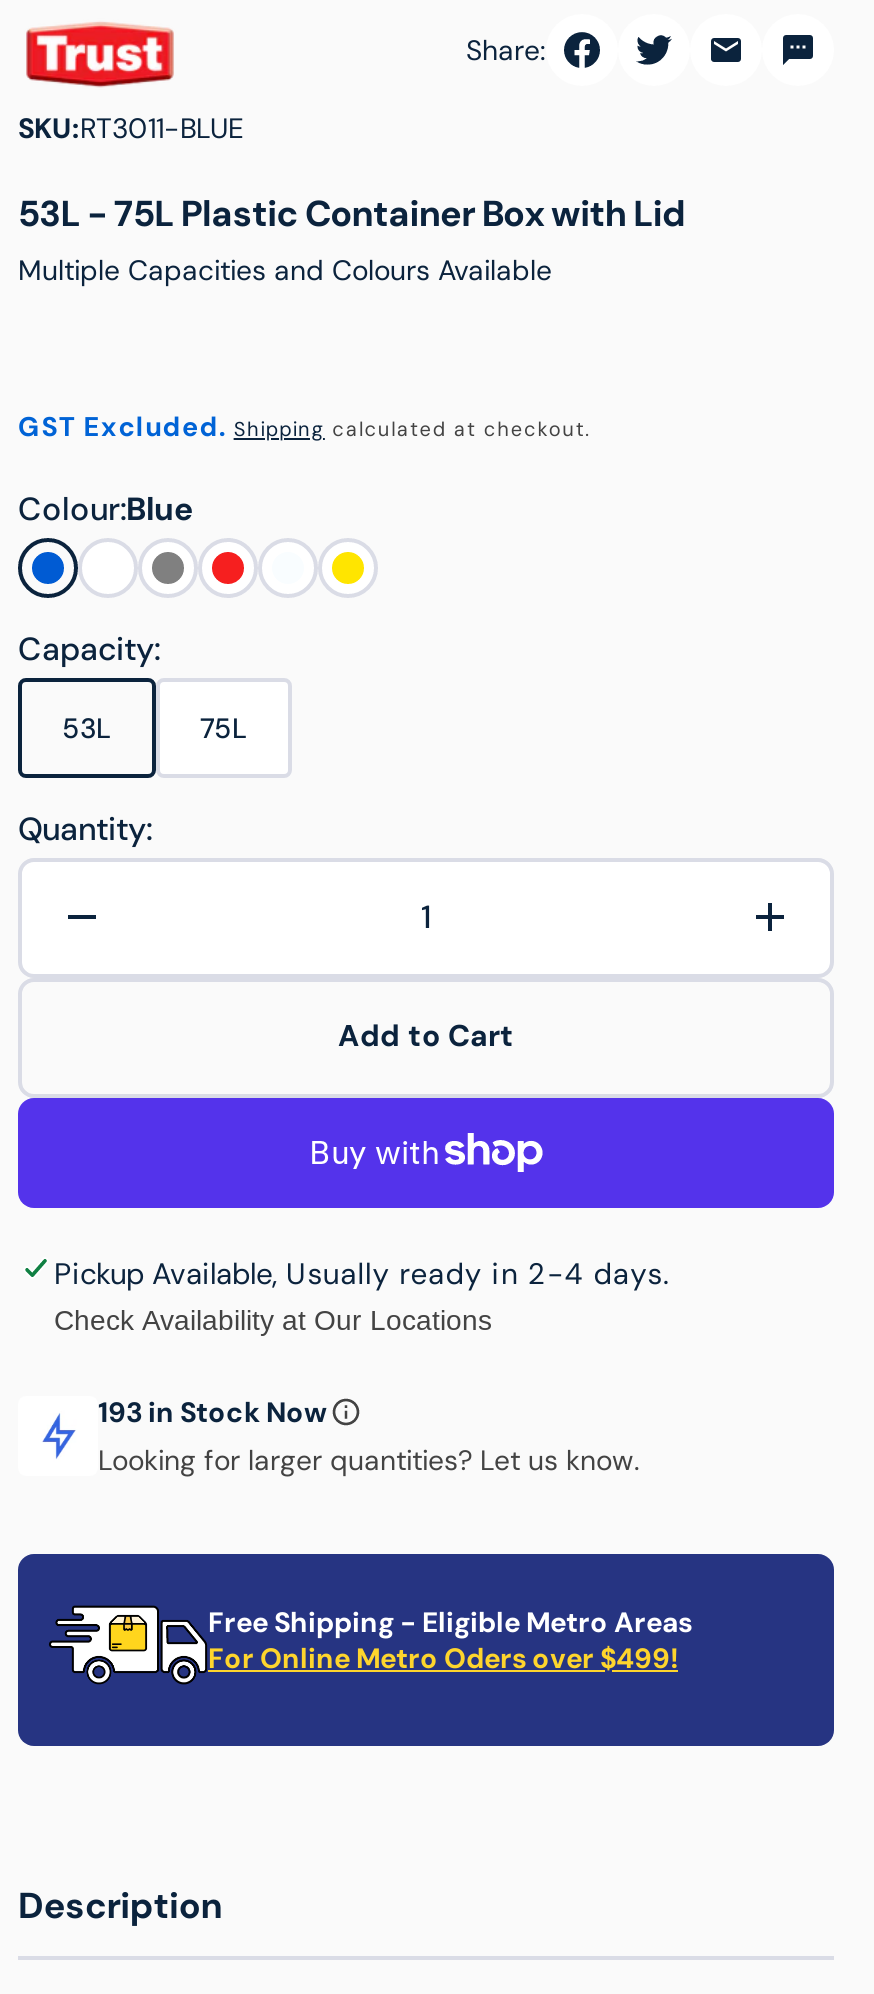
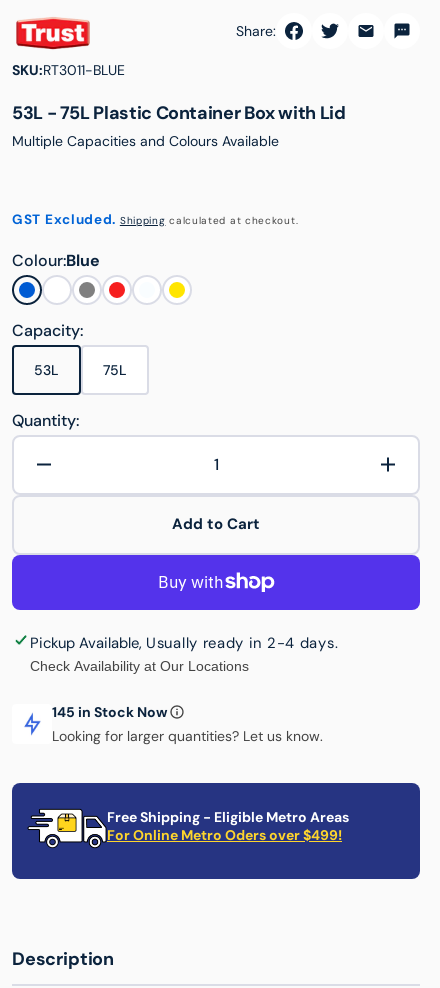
[98,1393,326,1429] 193 in Stock Now -> [52,703,167,721] 145 in Stock Now

